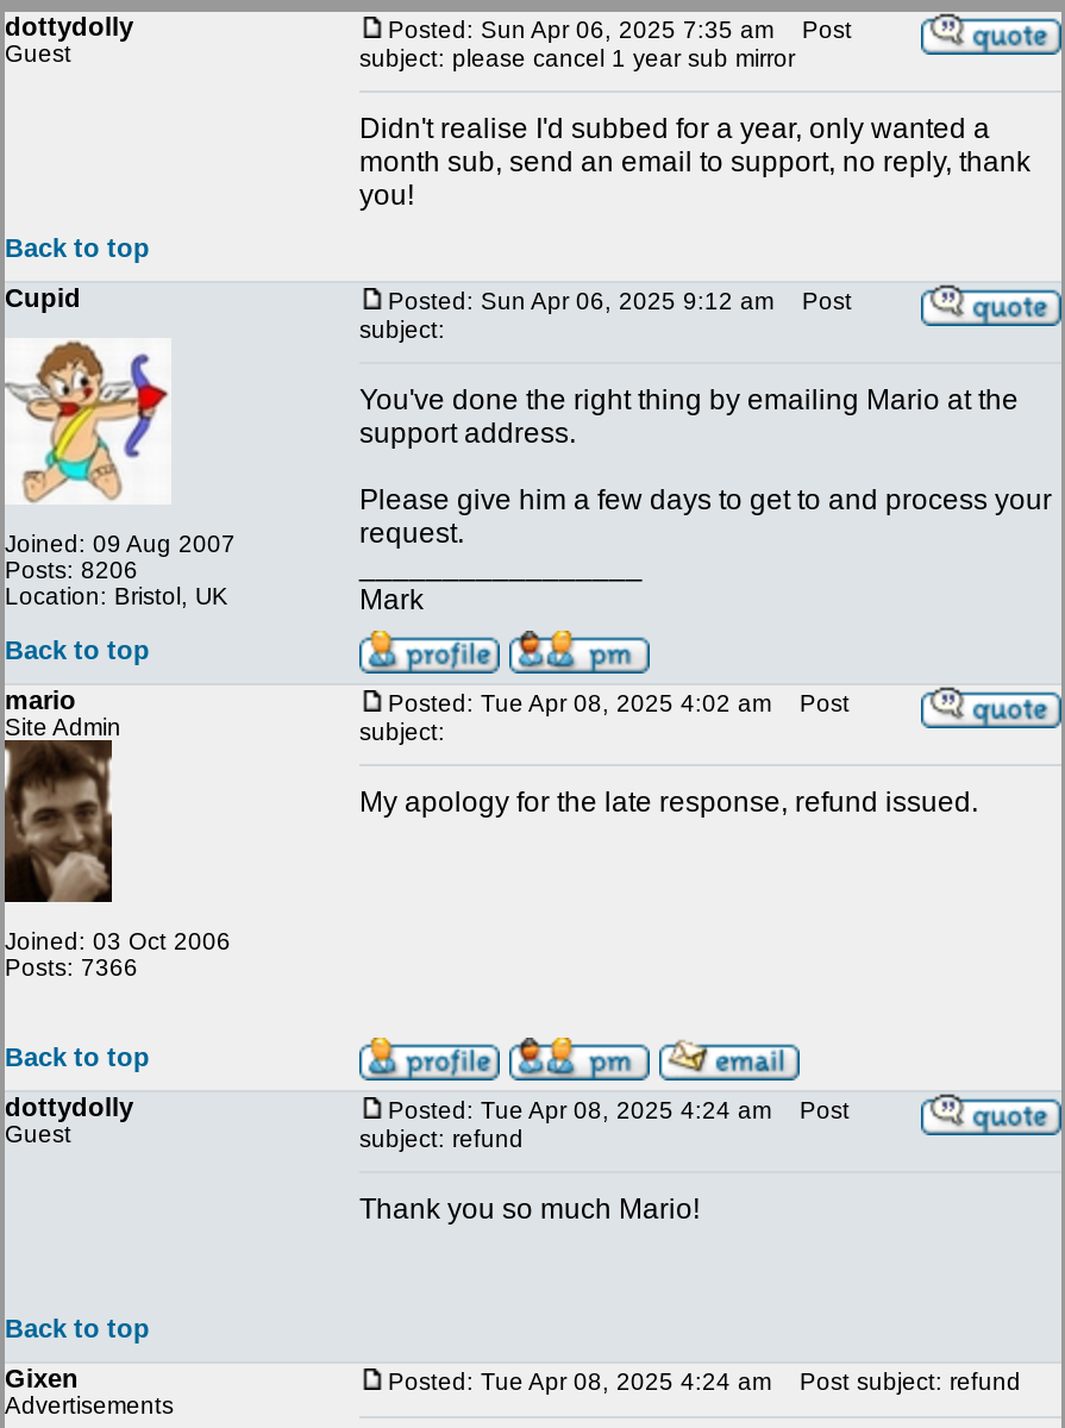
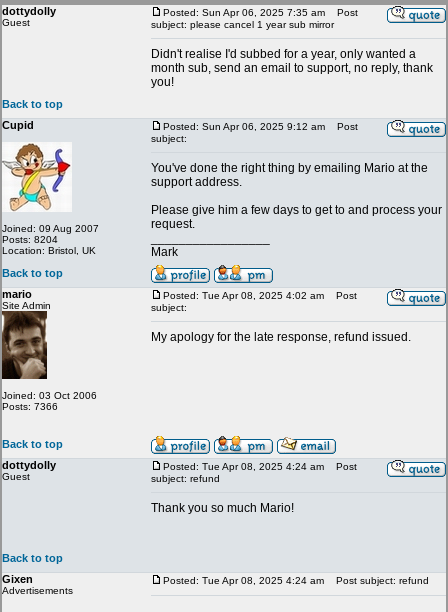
[5,557,138,583] Posts: 8206 -> [2,234,58,245] Posts: 8204

